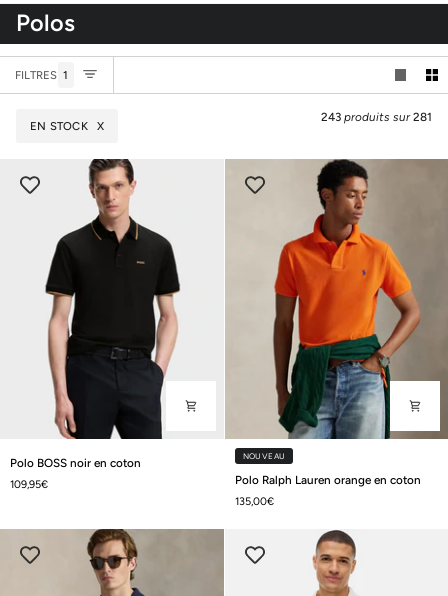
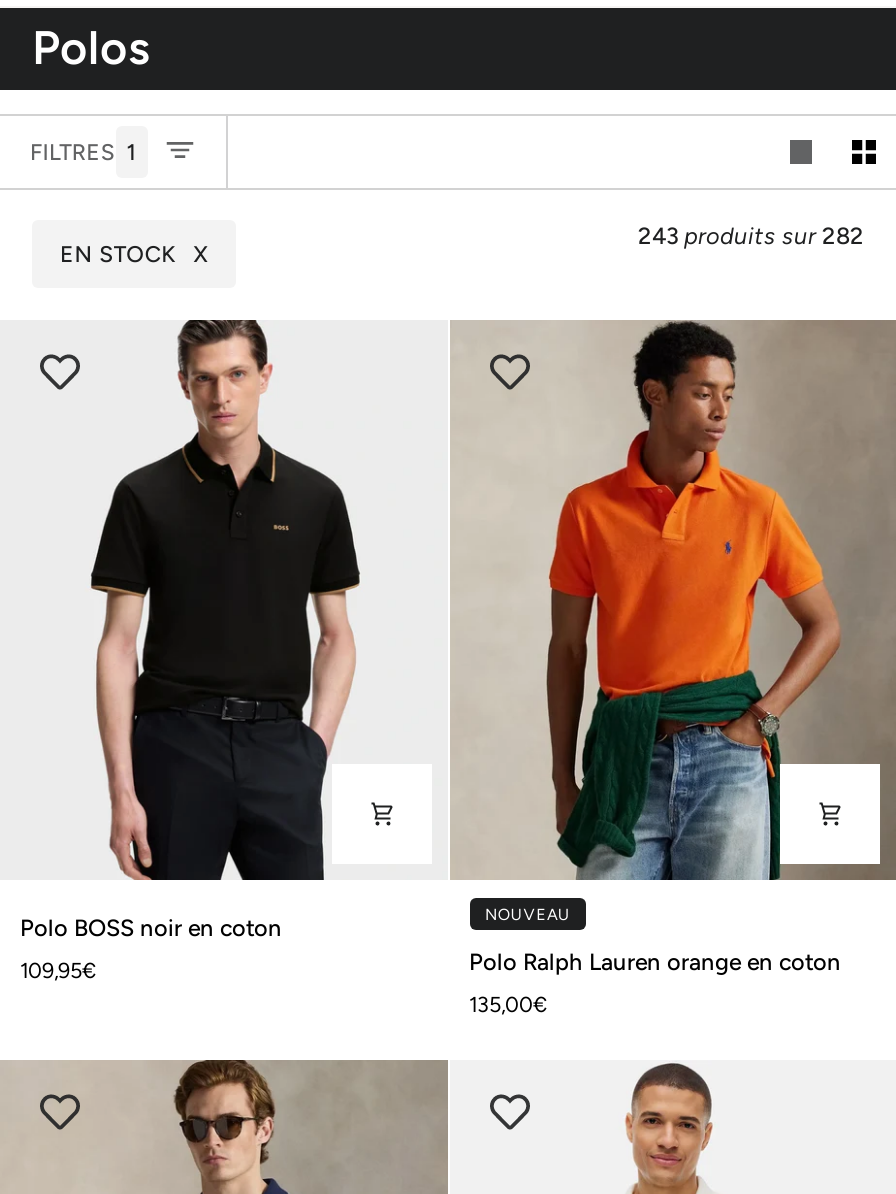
[321,110,432,124] 243 produits sur 281 -> [638,223,864,251] 243 produits sur 282

